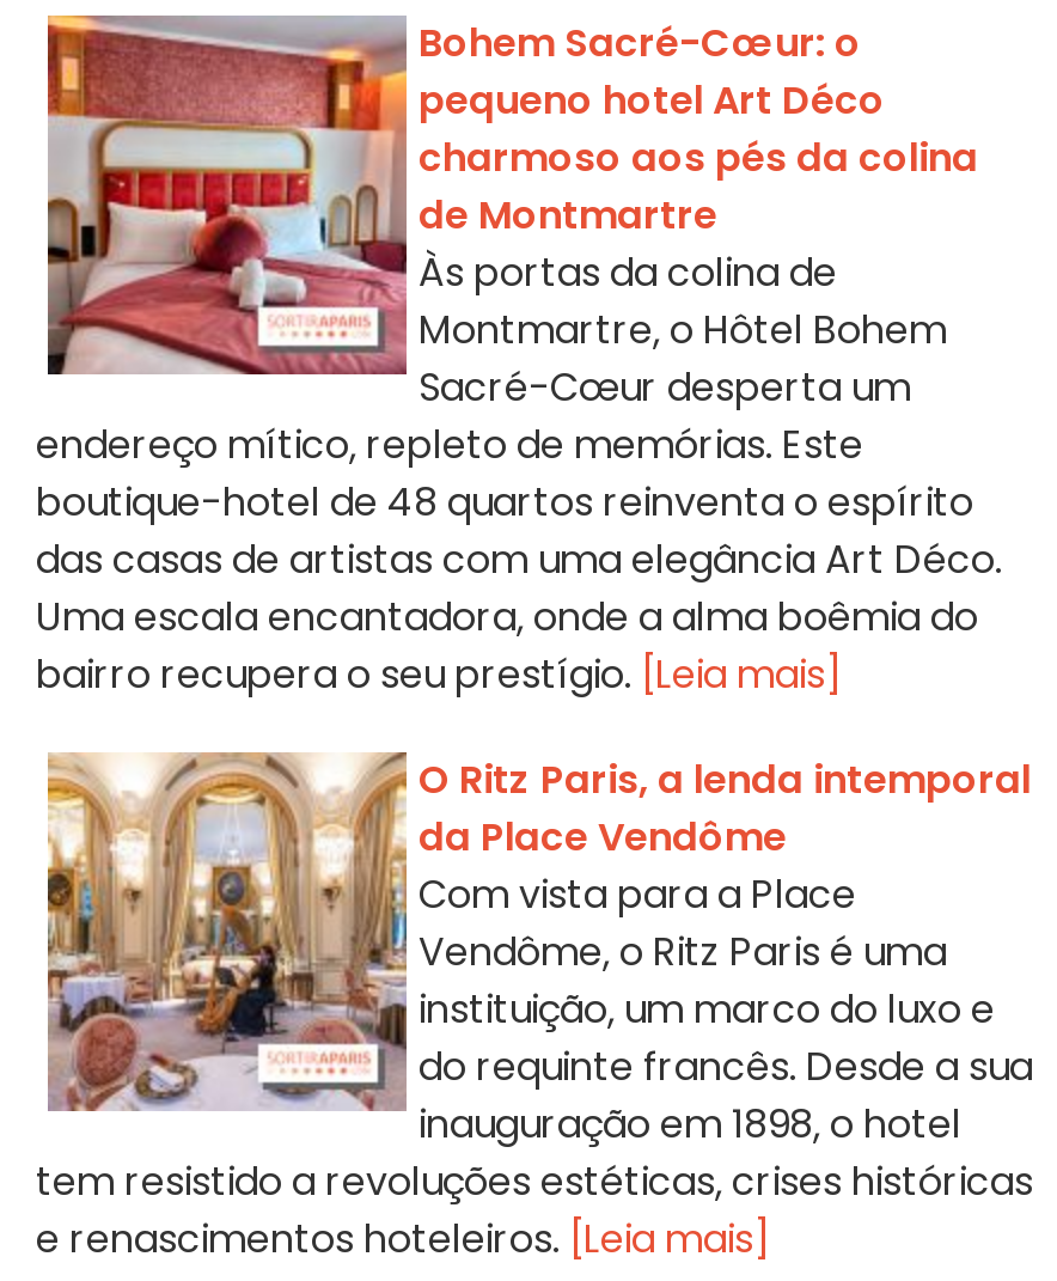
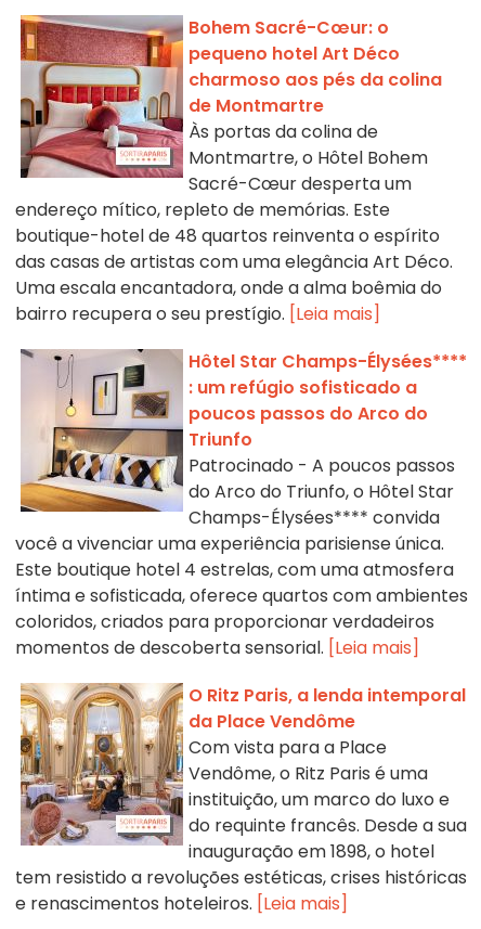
none -> [15,349,468,661] [image] | Hôtel Star Champs-Élysées**** | : um refúgio sofisticado a | poucos passos do Arco do | Triunfo | Patrocinado - A poucos passos | do Arco do Triunfo, o Hôtel Star | Champs-Élysées**** convida | você a vivenciar uma experiência parisiense única. | Este boutique hotel 4 estrelas, com uma atmosfera | íntima e sofisticada, oferece quartos com ambientes | coloridos, criados para proporcionar verdadeiros | momentos de descoberta sensorial. [Leia mais]

